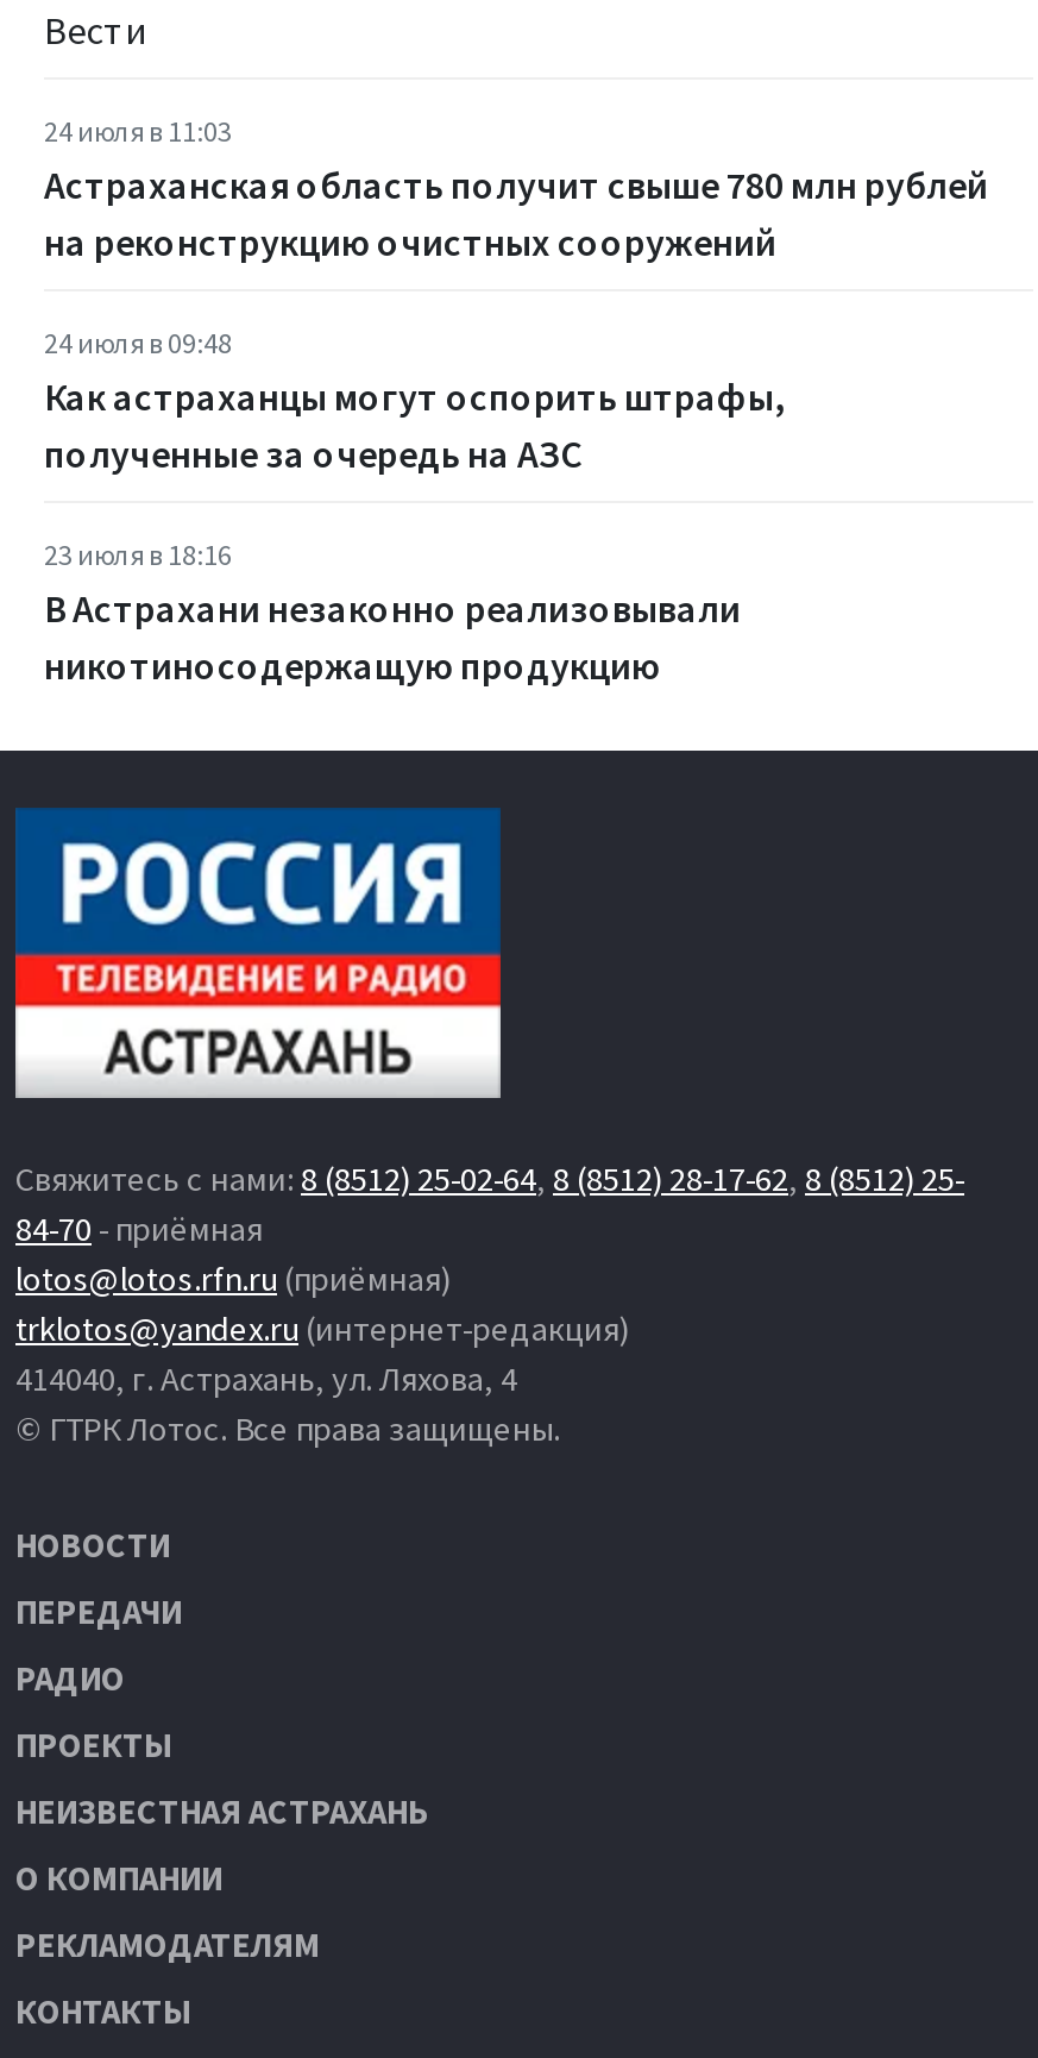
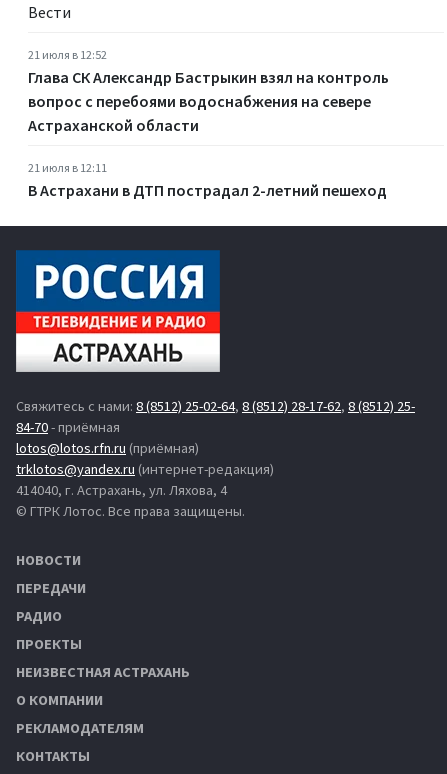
[44,113,988,689] 24 июля в 11:03 | Астраханская область получит свыше 780 млн рублей | на реконструкцию очистных сооружений | 24 июля в 09:48 | Как астраханцы могут оспорить штрафы, | полученные за очередь на АЗС | 23 июля в 18:16 | В Астрахани незаконно реализовывали | никотиносодержащую продукцию -> [28,47,389,200] 21 июля в 12:52 | Глава СК Александр Бастрыкин взял на контроль | вопрос с перебоями водоснабжения на севере | Астраханской области | 21 июля в 12:11 | В Астрахани в ДТП пострадал 2-летний пешеход

